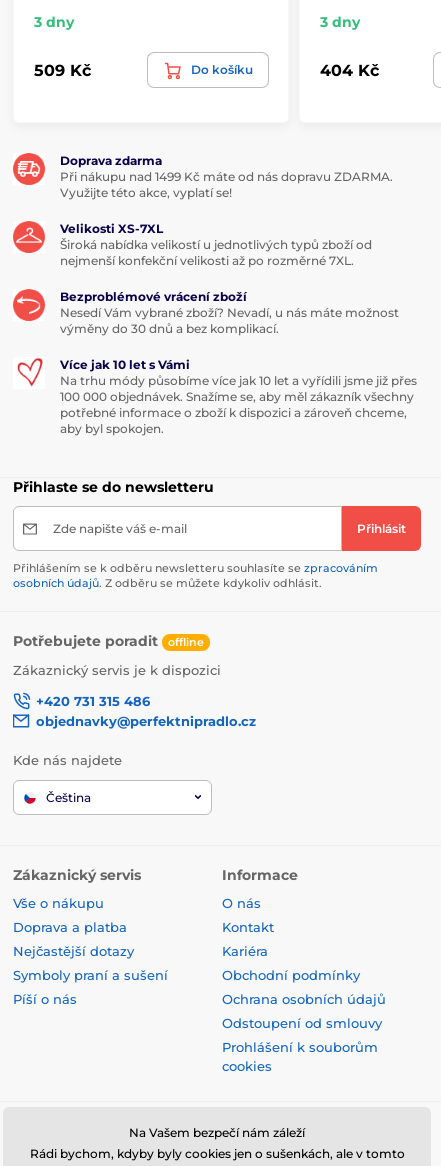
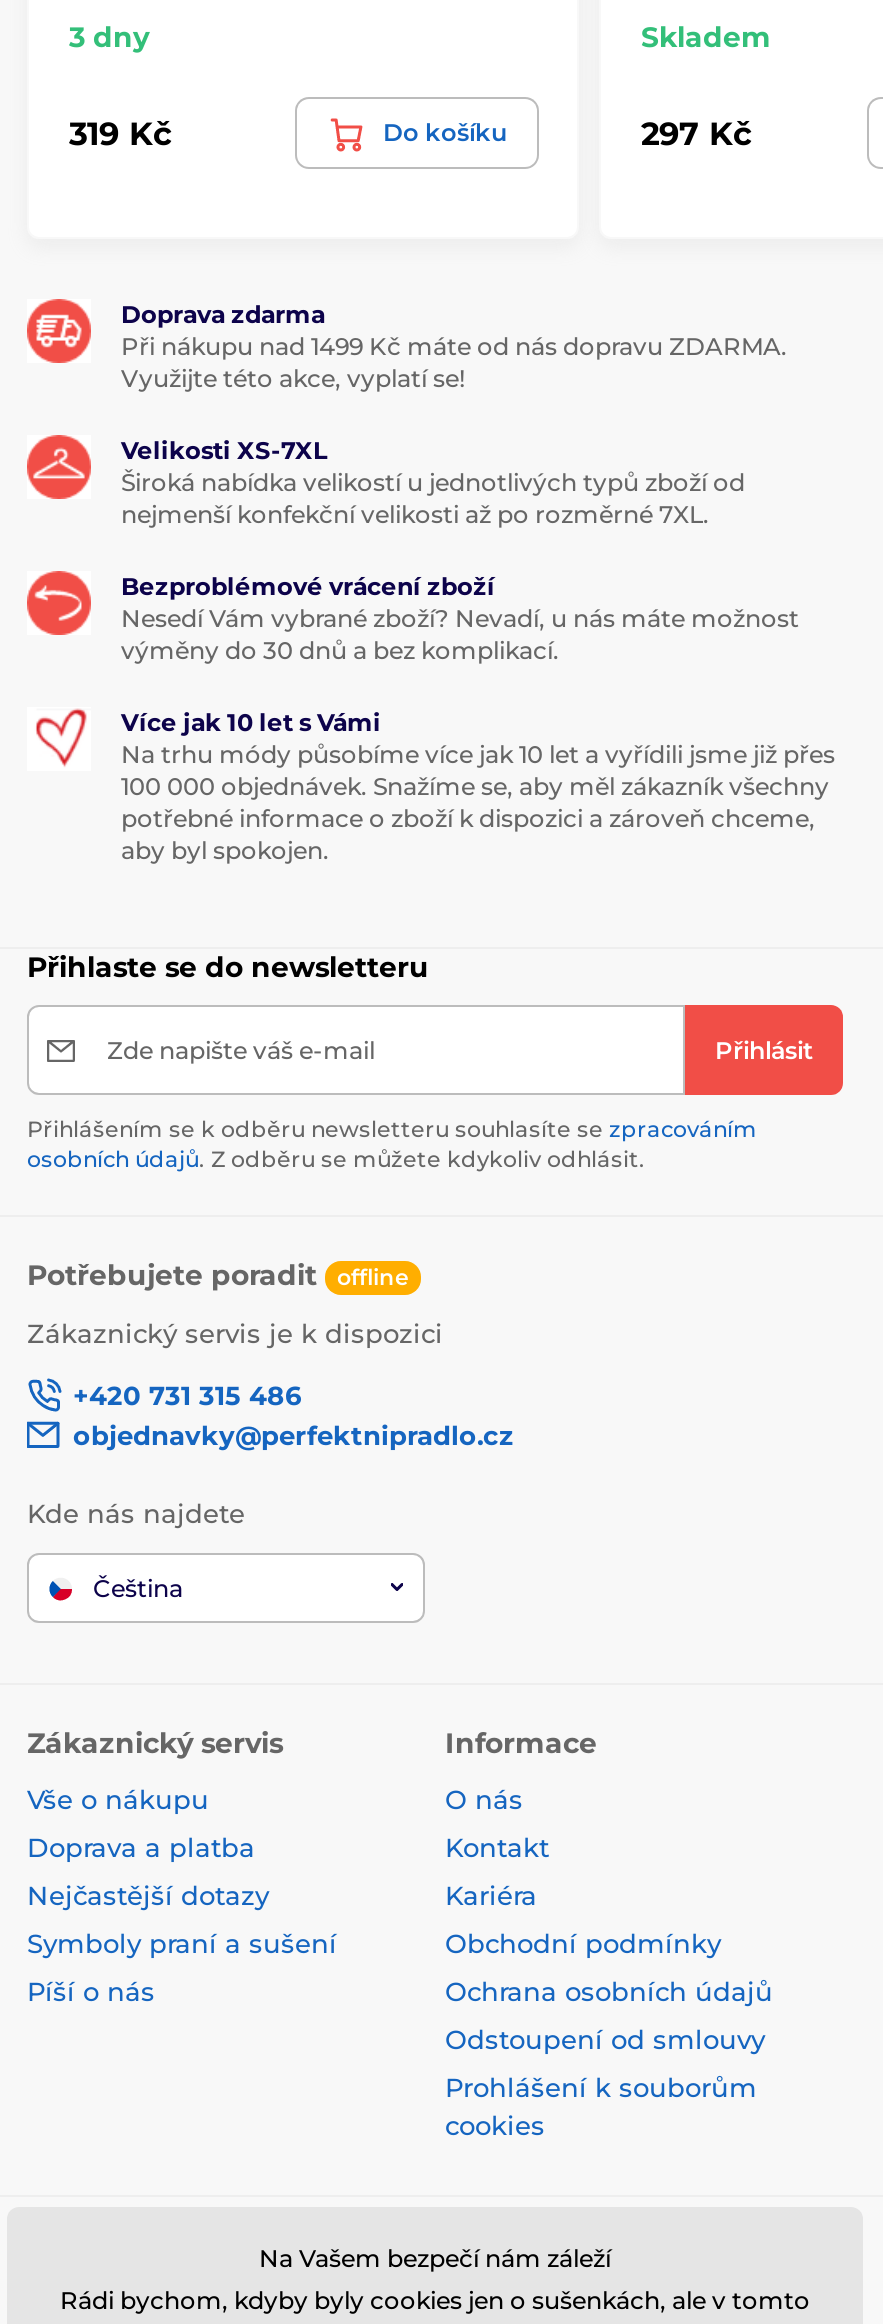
[320,13,360,31] 3 dny -> [641,20,771,56] Skladem
[34,61,91,80] 509 Kč -> [69,115,171,153] 319 Kč
[320,61,379,80] 404 Kč -> [641,115,751,153] 297 Kč

